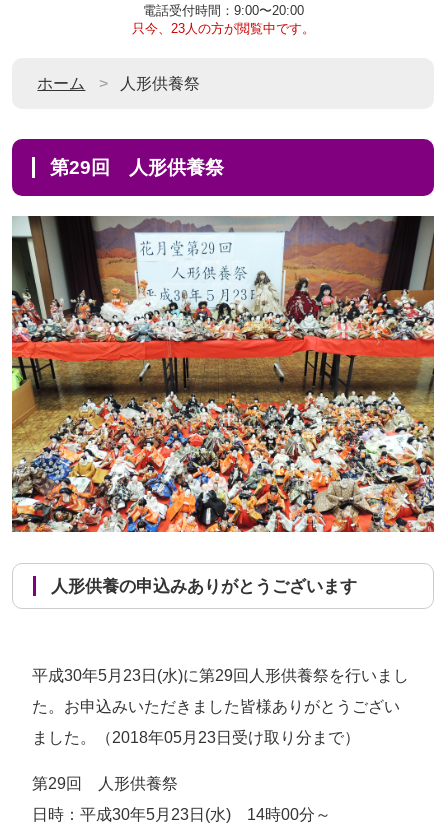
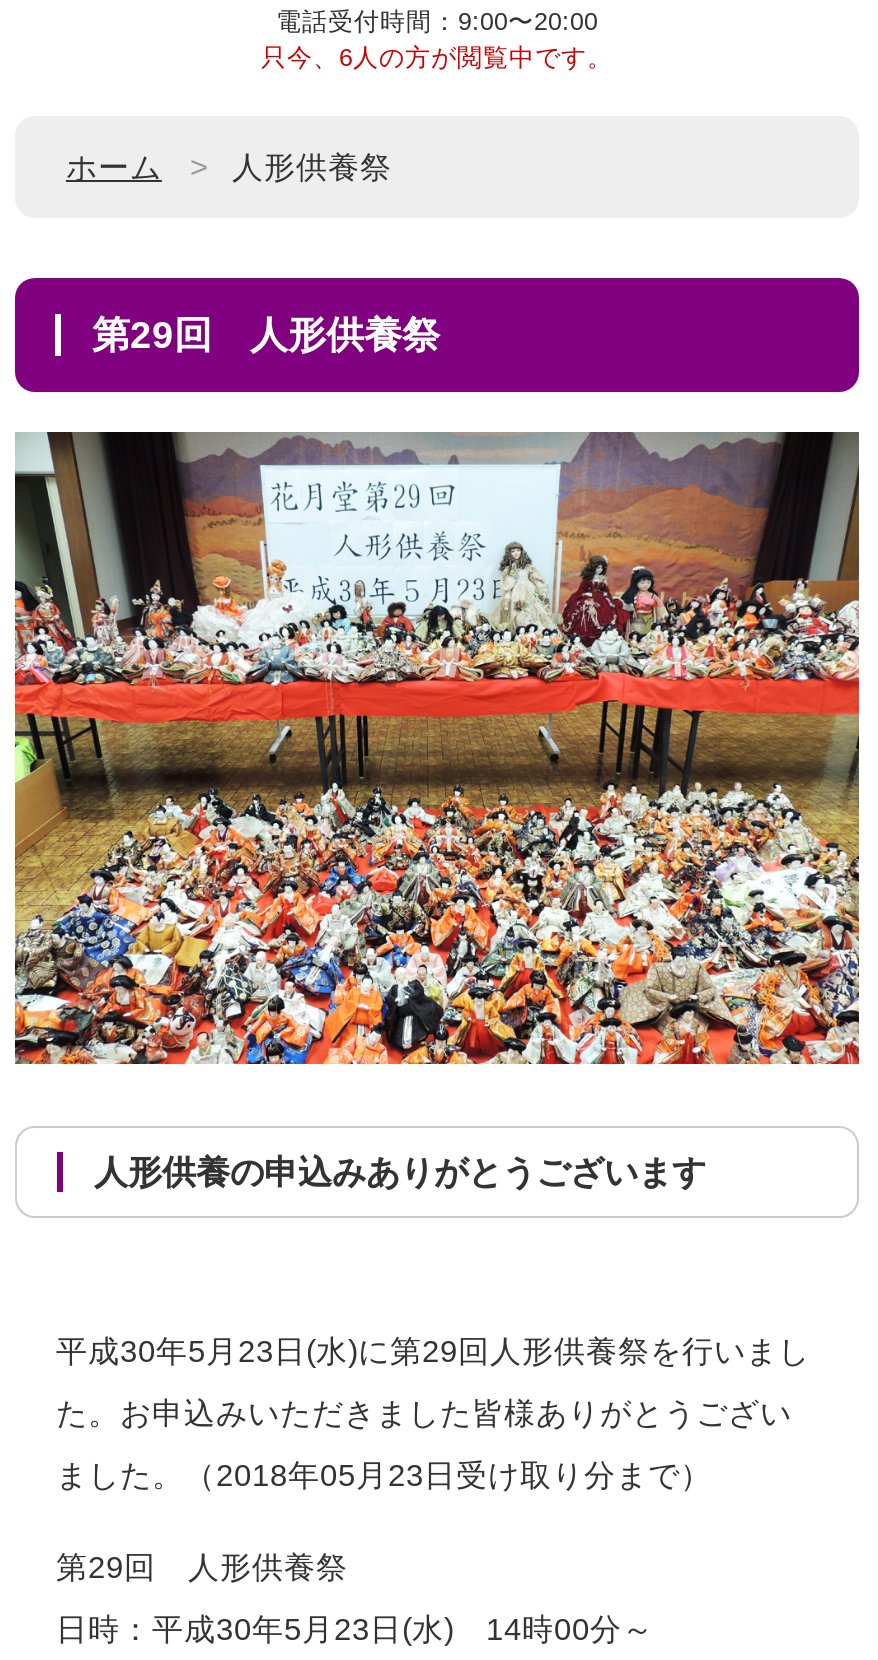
[131,22,314,36] 只今、23人の方が閲覧中です。 -> [261,45,613,73] 只今、6人の方が閲覧中です。

